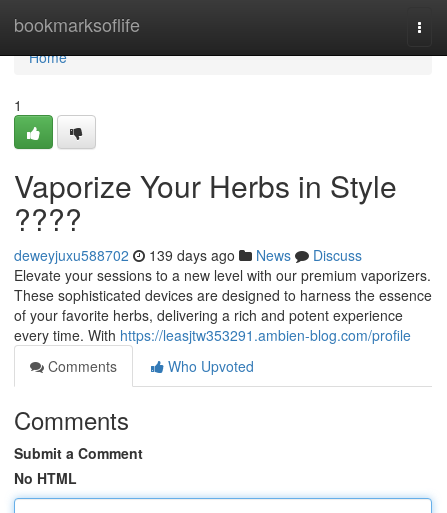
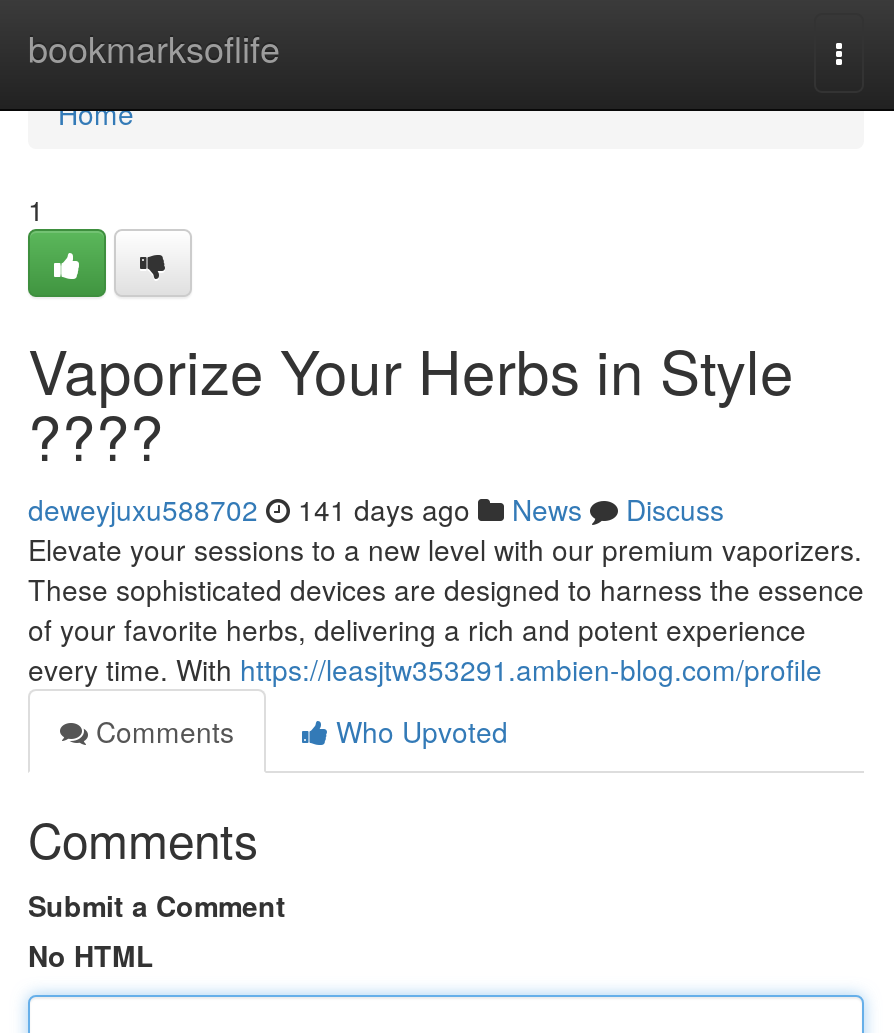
[14,245,362,265] deweyjuxu588702 139 days ago News Discuss -> [28,489,724,529] deweyjuxu588702 141 days ago News Discuss

